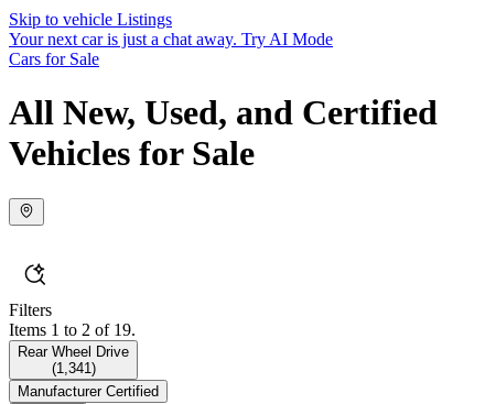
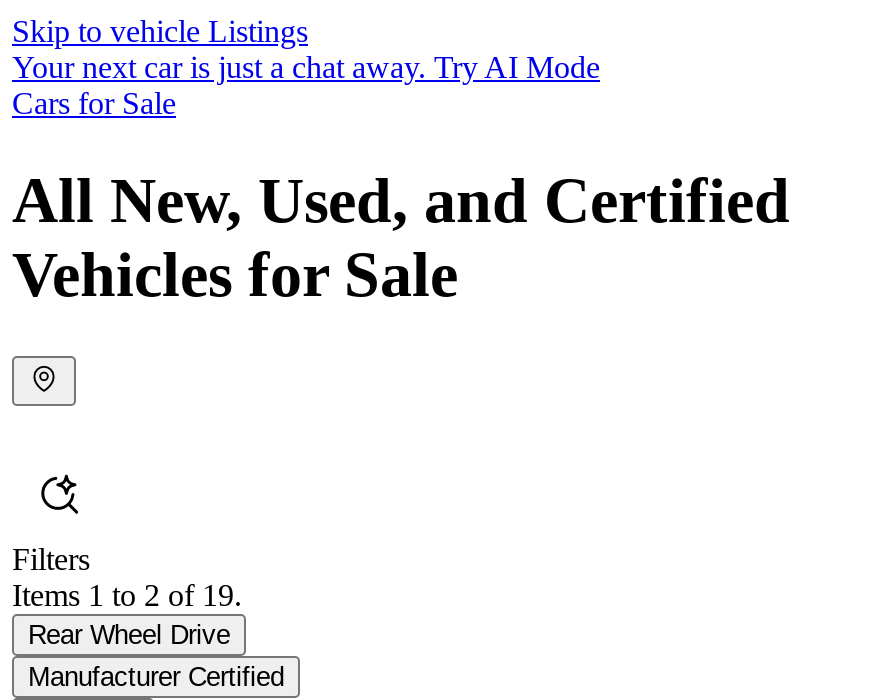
[51,360,95,376] (1,341) -> none

